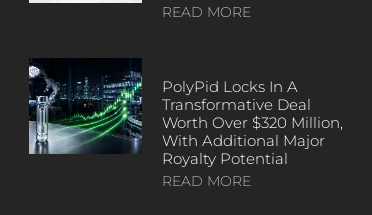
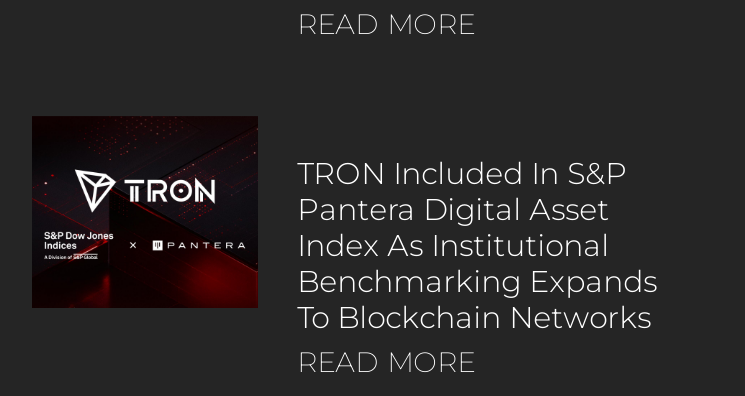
[28,59,343,168] [image] | PolyPid Locks In A | Transformative Deal | Worth Over $320 Million, | With Additional Major | Royalty Potential -> [30,116,657,337] [image] | TRON Included In S&P | Pantera Digital Asset | Index As Institutional | Benchmarking Expands | To Blockchain Networks

